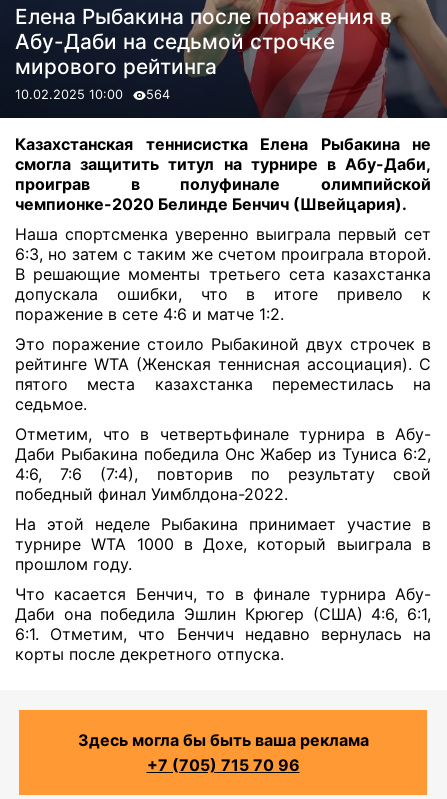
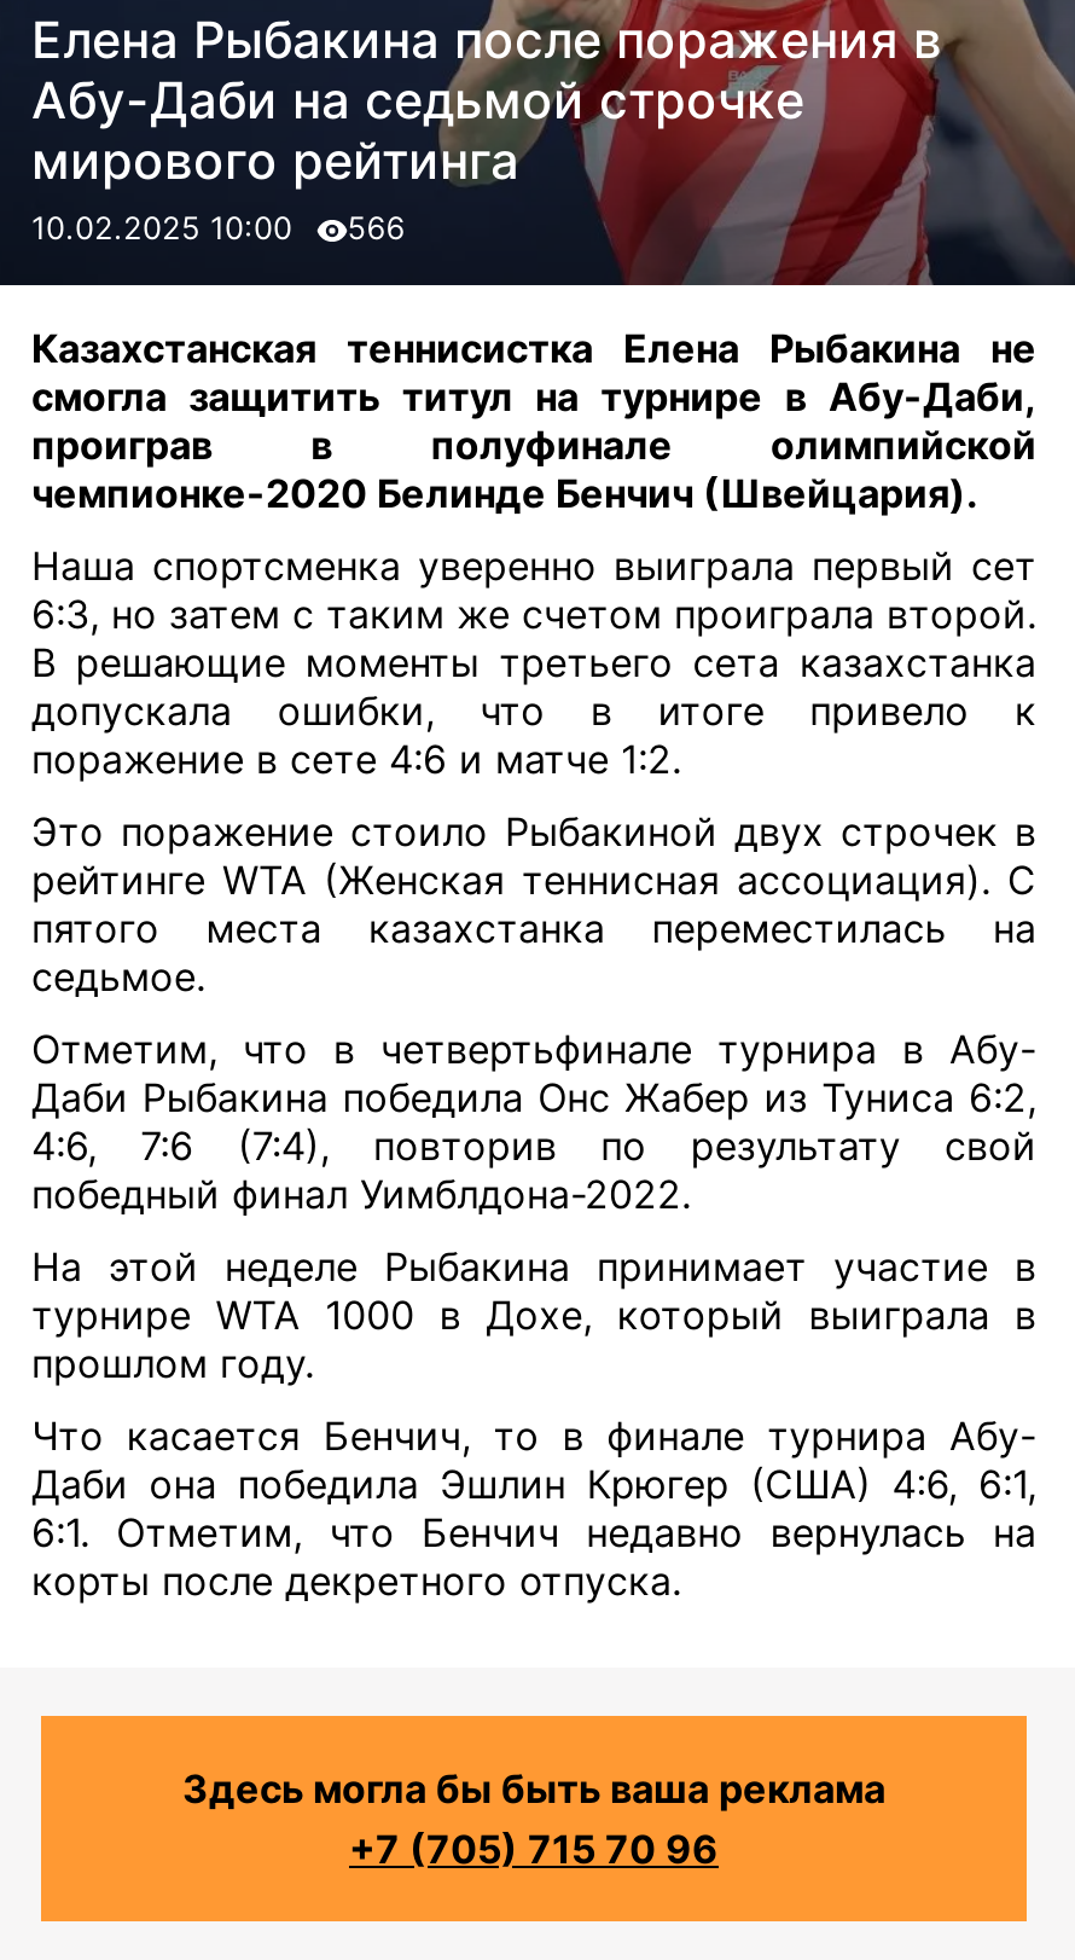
[15,87,170,102] 10.02.2025 10:00 564 -> [31,210,405,247] 10.02.2025 10:00 566

